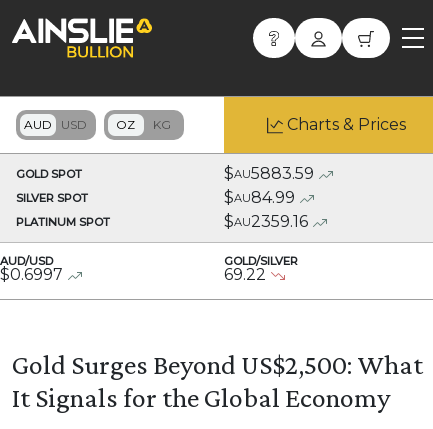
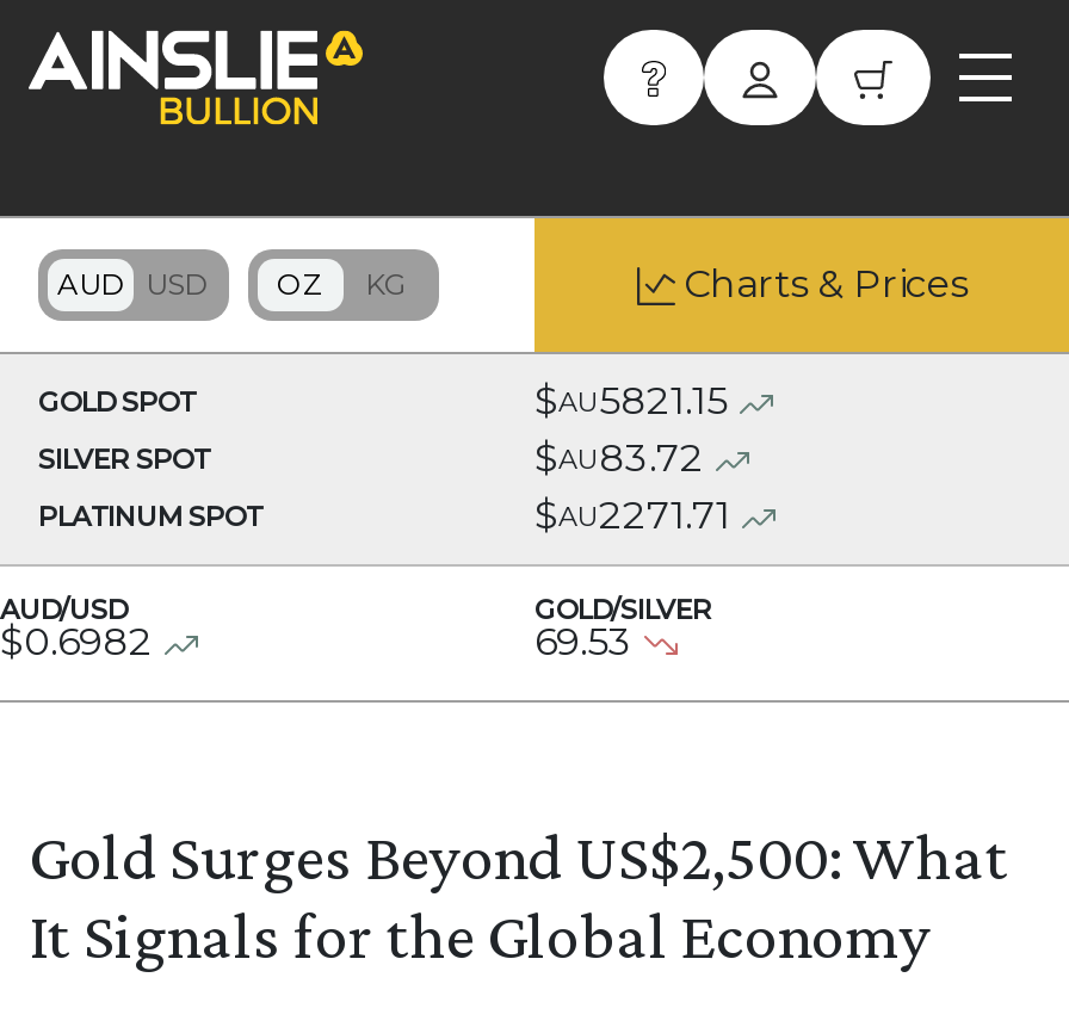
[224,164,314,183] $AU5883.59 -> [534,378,728,423] $AU5821.15
[224,188,295,207] $AU84.99 -> [534,435,704,481] $AU83.72
[224,212,308,231] $AU2359.16 -> [534,493,730,538] $AU2271.71
[0,265,63,284] $0.6997 -> [0,619,153,664] $0.6982
[224,265,266,284] 69.22 -> [534,619,632,664] 69.53

